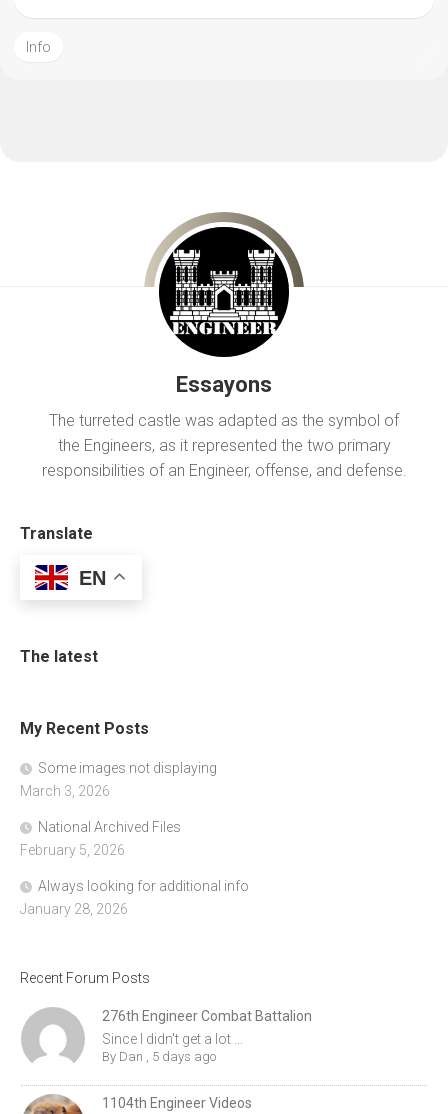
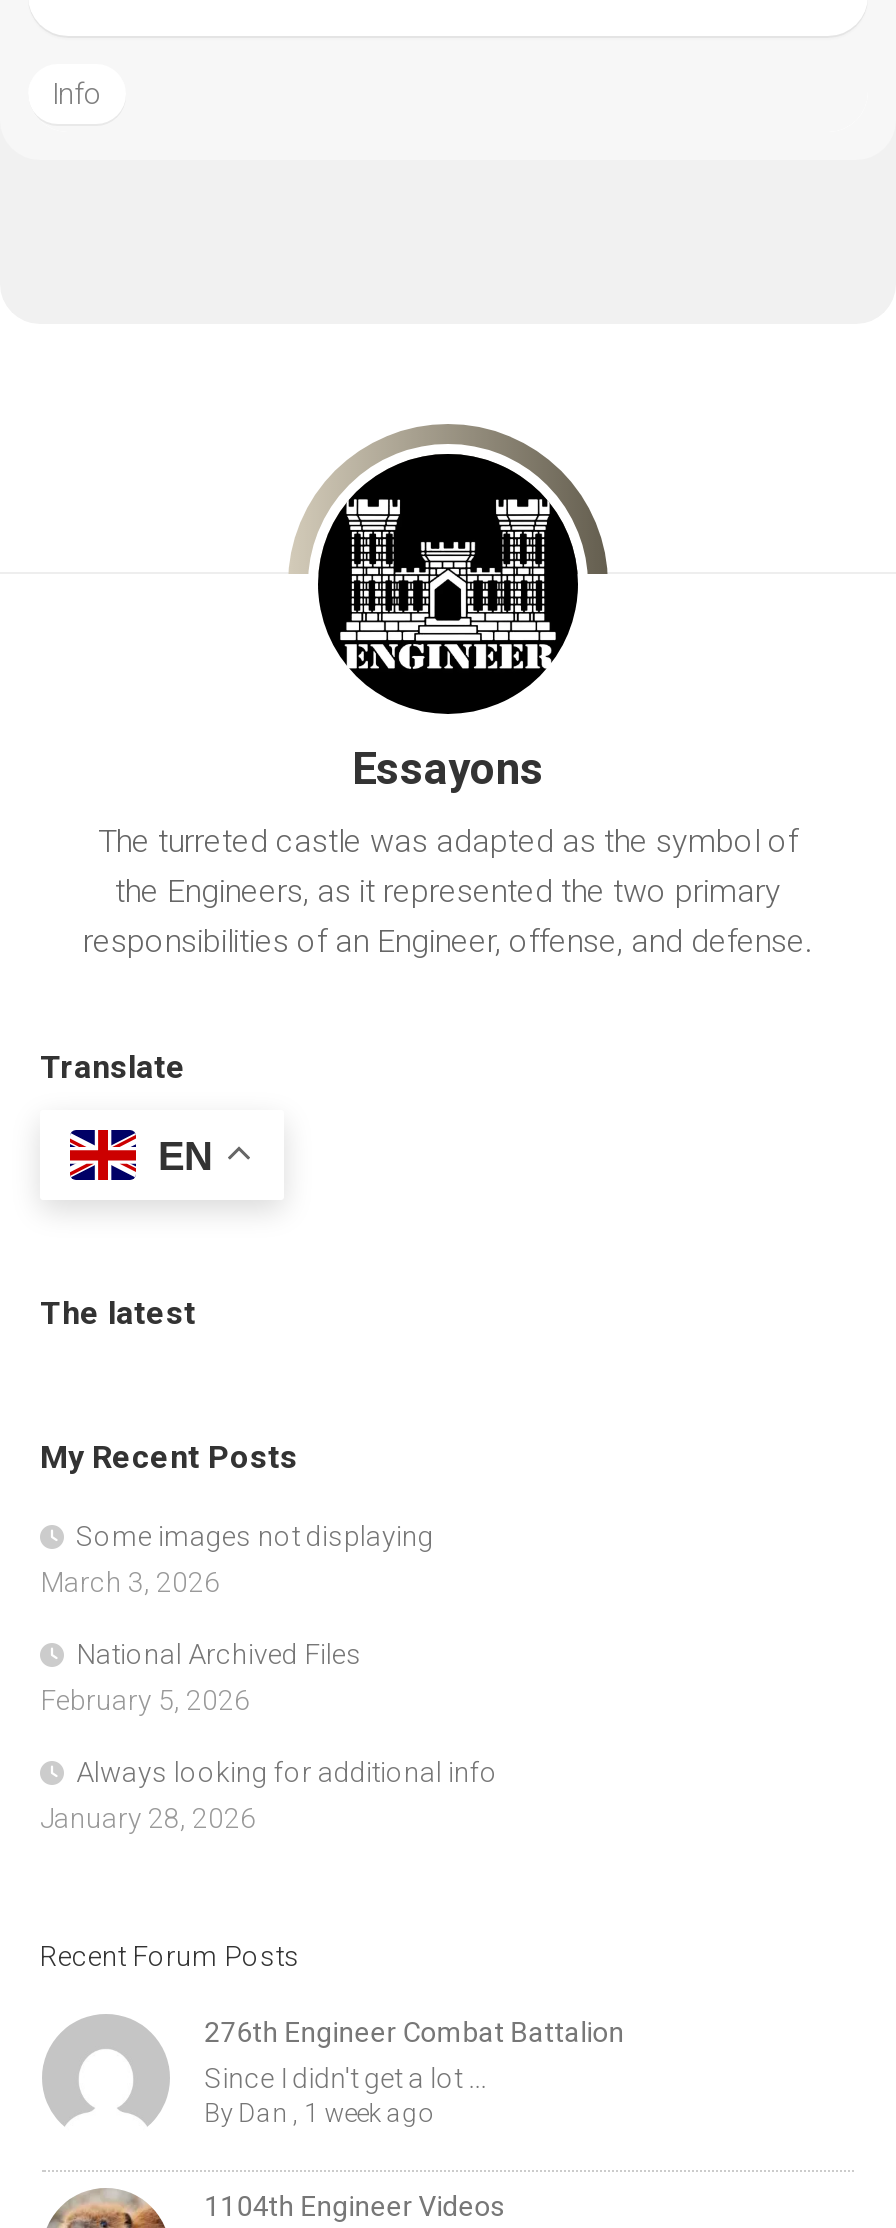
[102,1049,216,1064] By Dan, 5 days ago -> [204,2098,430,2128] By Dan, 1 week ago

